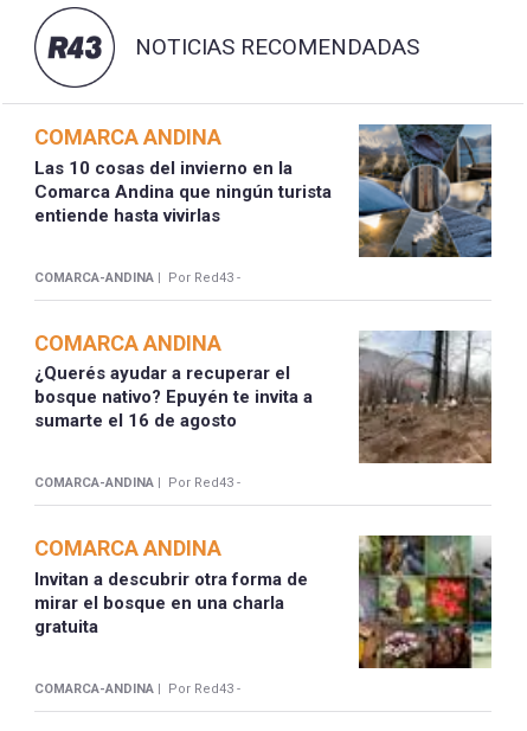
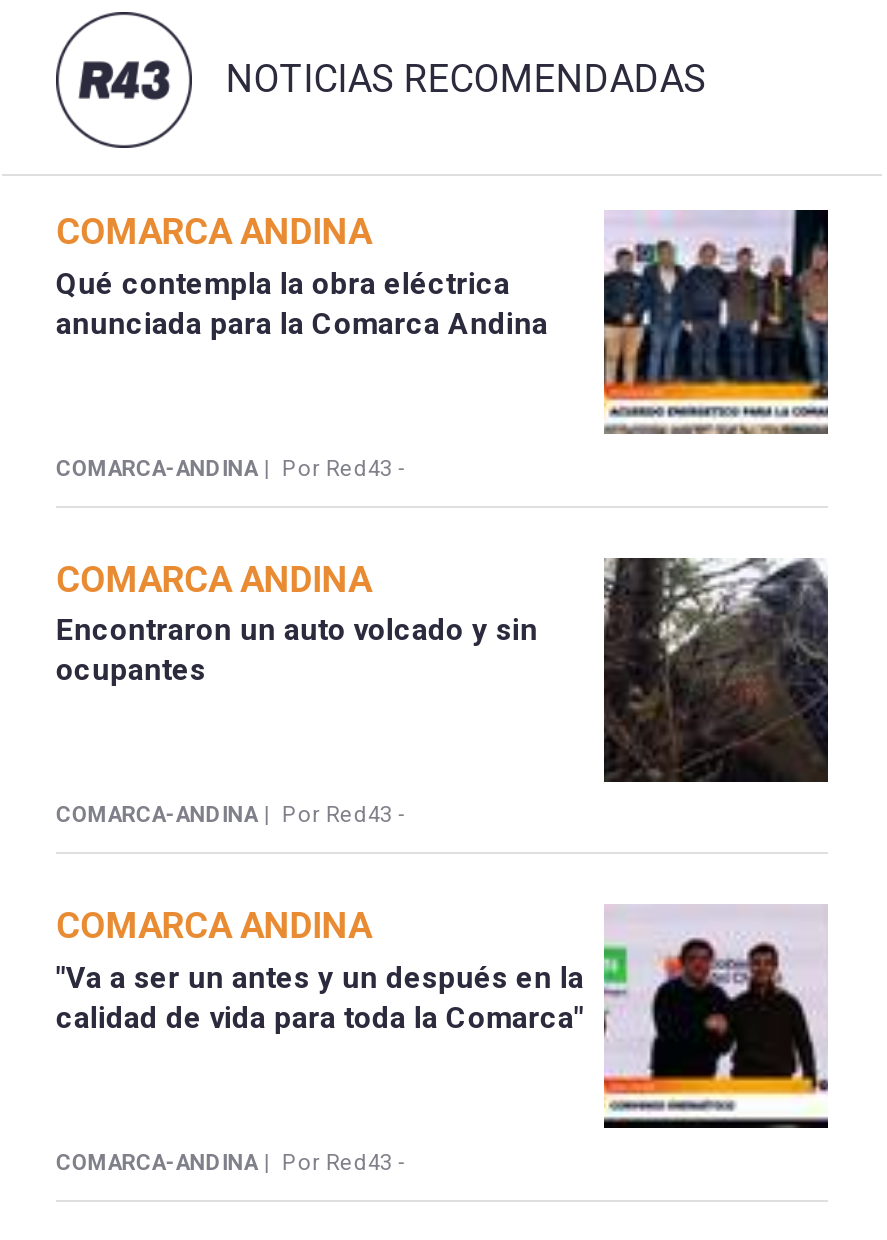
[34,123,493,258] [image] | Las 10 cosas del invierno en la | Comarca Andina que ningún turista | entiende hasta vivirlas -> [56,208,830,436] [image] | Qué contempla la obra eléctrica | anunciada para la Comarca Andina
[34,329,493,464] [image] | ¿Querés ayudar a recuperar el | bosque nativo? Epuyén te invita a | sumarte el 16 de agosto -> [56,556,830,784] [image] | Encontraron un auto volcado y sin | ocupantes
[358,534,493,669] [image] -> [604,904,830,1130] [image]
[34,568,308,637] Invitan a descubrir otra forma de | mirar el bosque en una charla | gratuita -> [56,959,584,1035] "Va a ser un antes y un después en la | calidad de vida para toda la Comarca"

